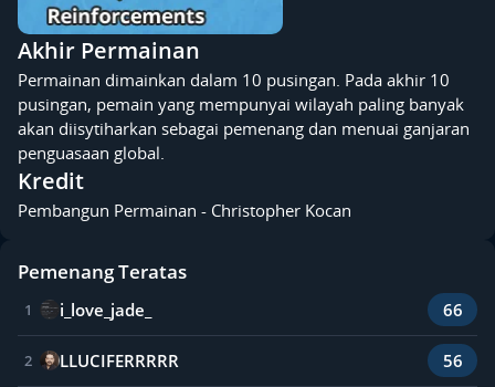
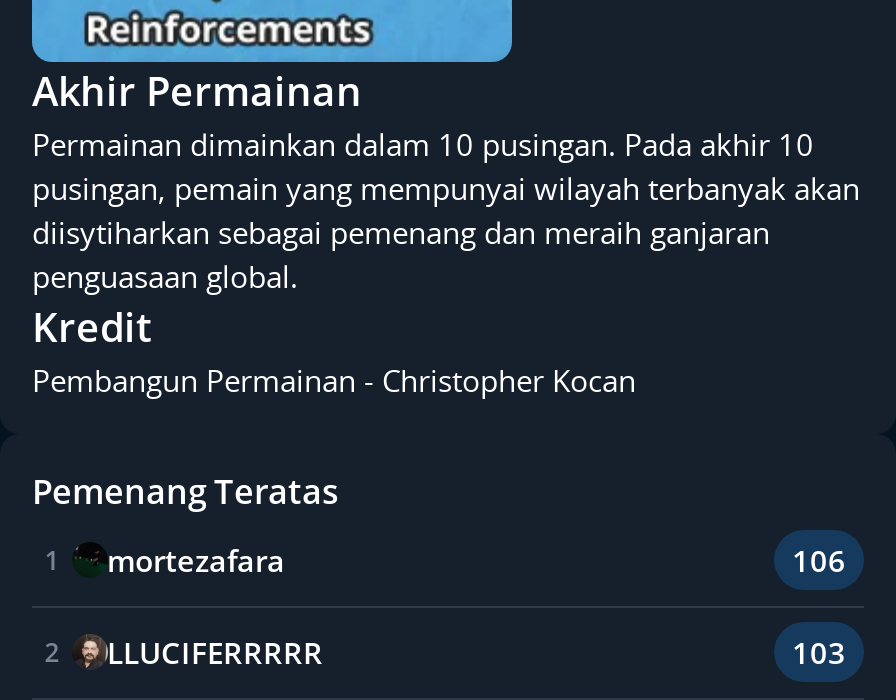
[18,93,470,139] pusingan, pemain yang mempunyai wilayah paling banyak | akan diisytiharkan sebagai pemenang dan menuai ganjaran -> [32,167,860,251] pusingan, pemain yang mempunyai wilayah terbanyak akan | diisytiharkan sebagai pemenang dan meraih ganjaran
[59,298,462,321] i_love_jade_ | 66 -> [107,539,846,580] mortezafara | 106
[443,350,462,372] 56 -> [792,632,846,672] 103

